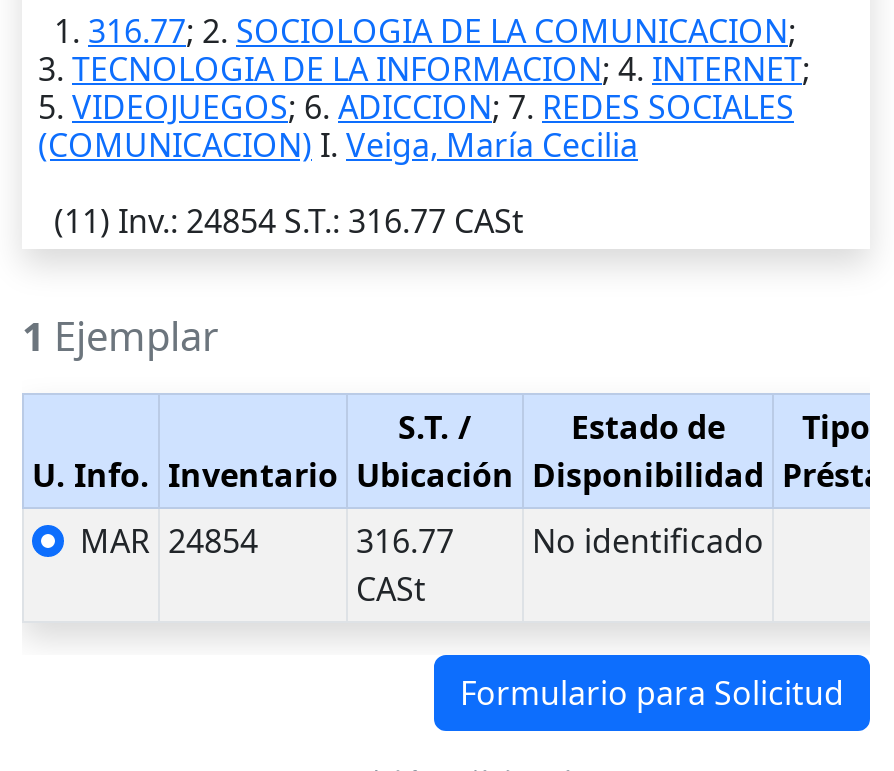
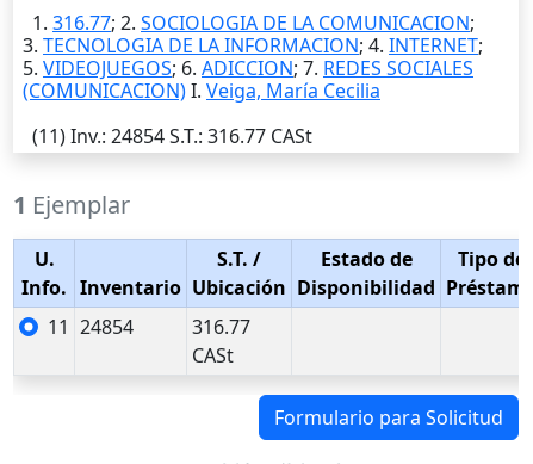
[80,520,258,564] MAR 24854 -> [48,314,134,341] 11 24854
[532,520,764,564] No identificado -> none

